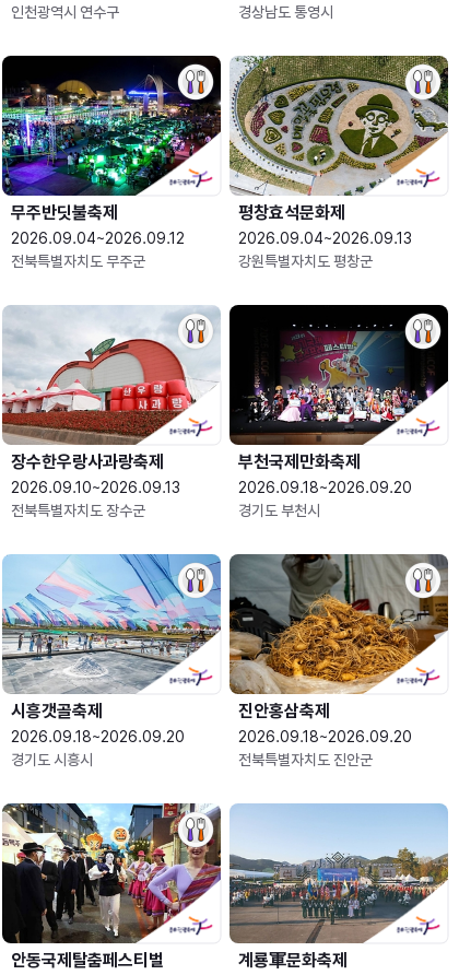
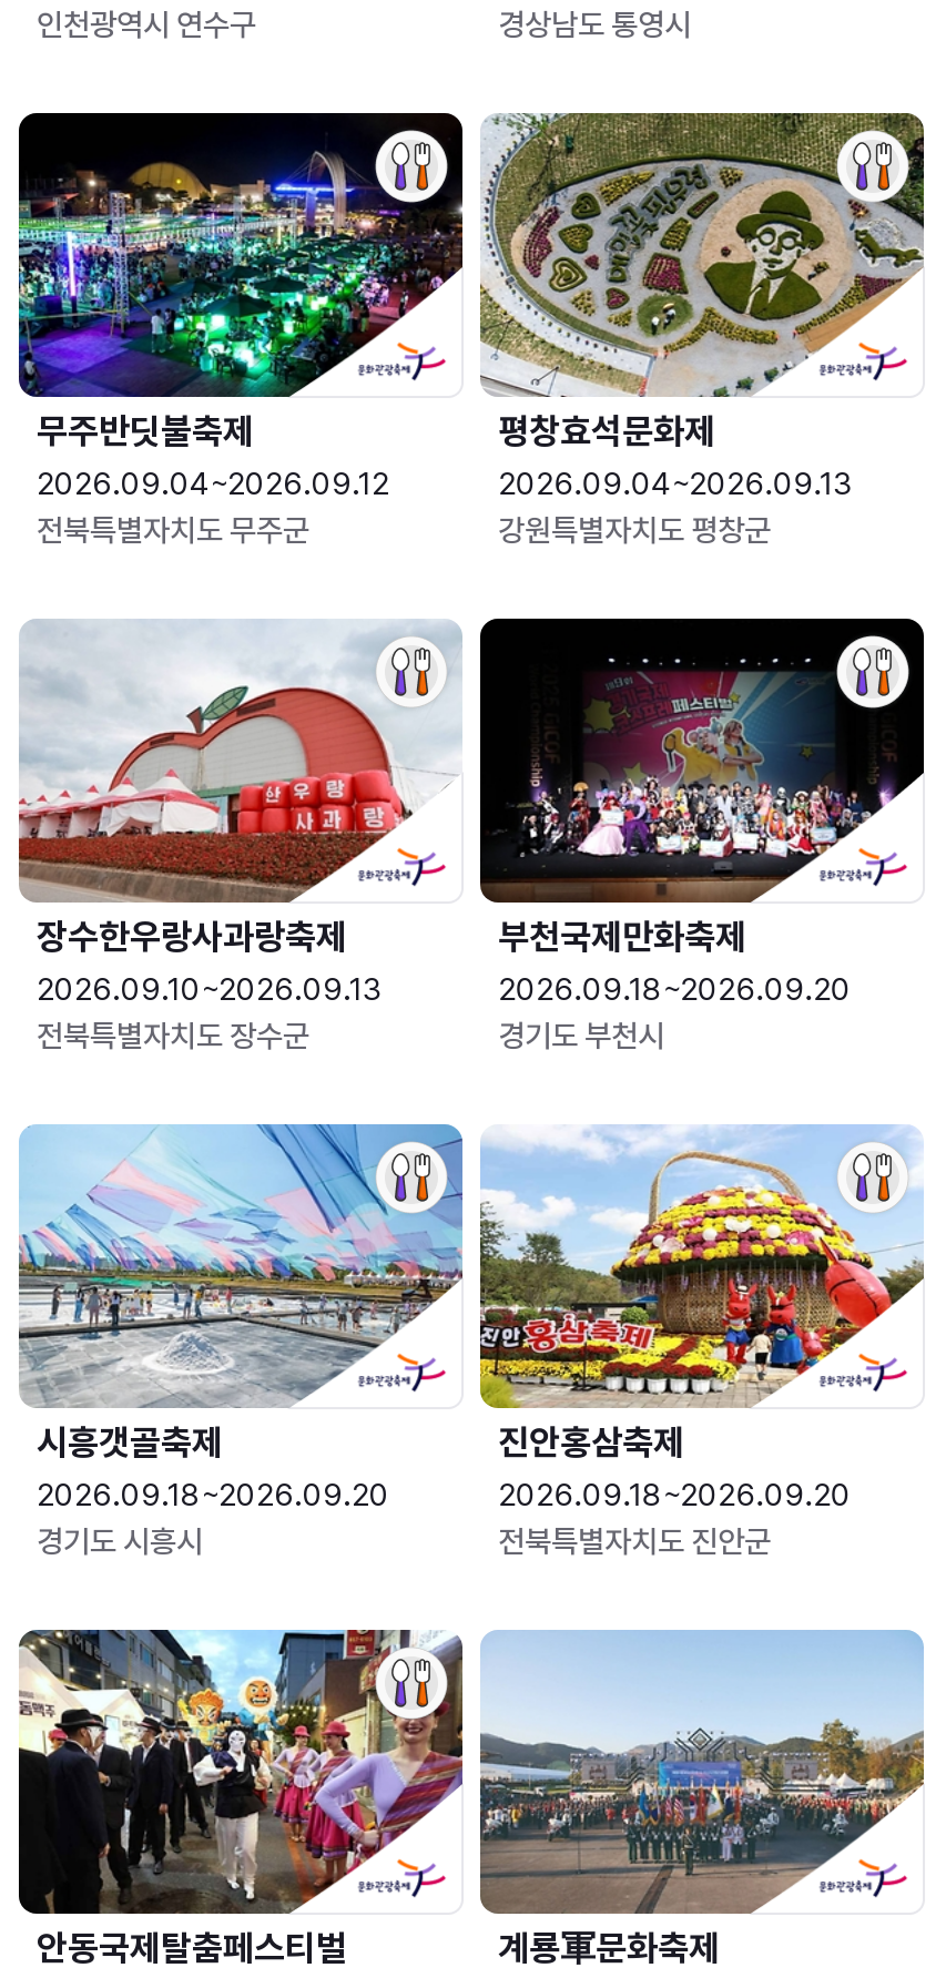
[228,553,449,694] [image] -> [478,1124,924,1408] [image]

